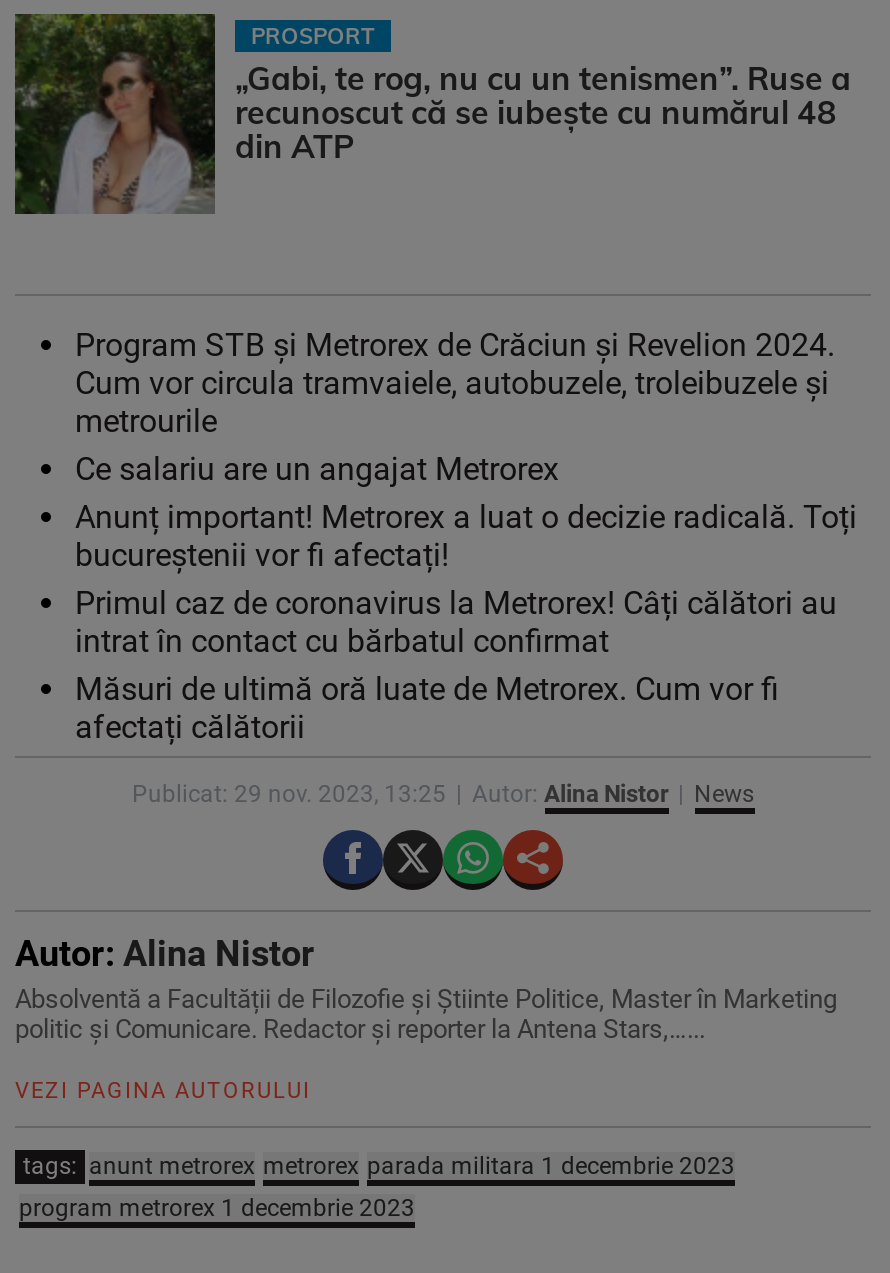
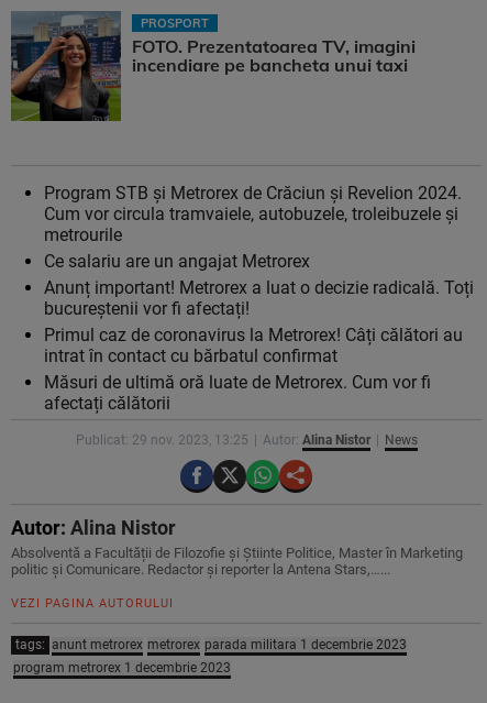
[13,12,851,216] [image] | „Gabi, te rog, nu cu un tenismen”. Ruse a | recunoscut că se iubește cu numărul 48 | din ATP -> [10,10,416,122] [image] | FOTO. Prezentatoarea TV, imagini | incendiare pe bancheta unui taxi

